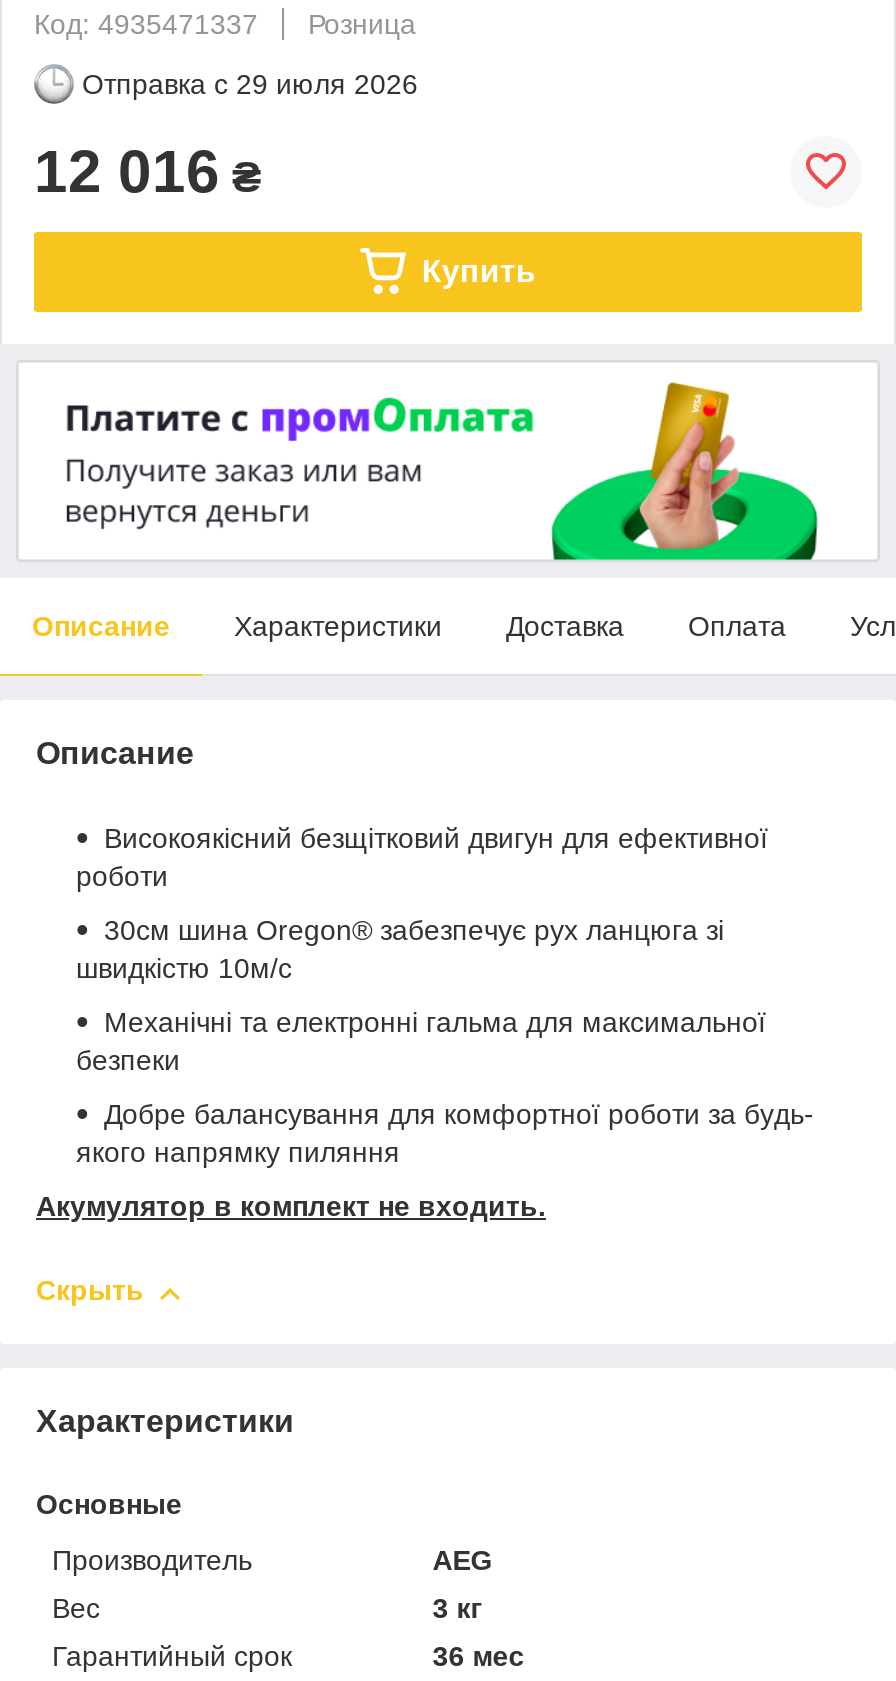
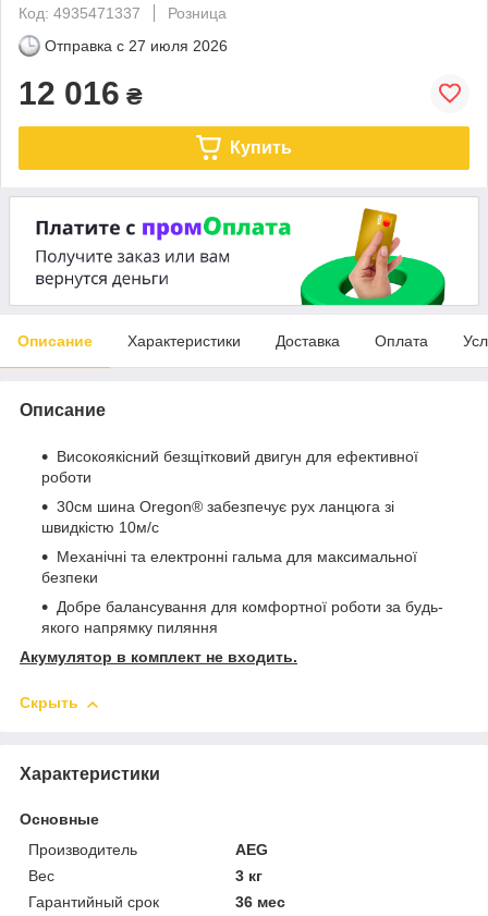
[82,68,418,100] Отправка с 29 июля 2026 -> [45,37,228,54] Отправка с 27 июля 2026

